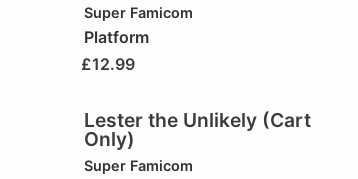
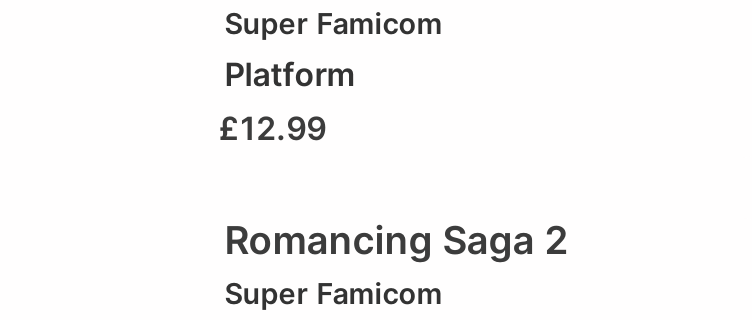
[84,108,311,151] Lester the Unlikely (Cart | Only) -> [225,217,569,265] Romancing Saga 2

